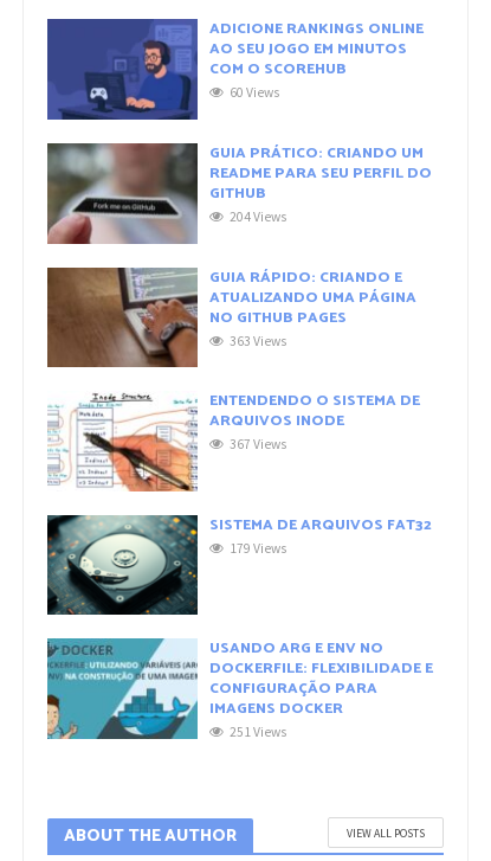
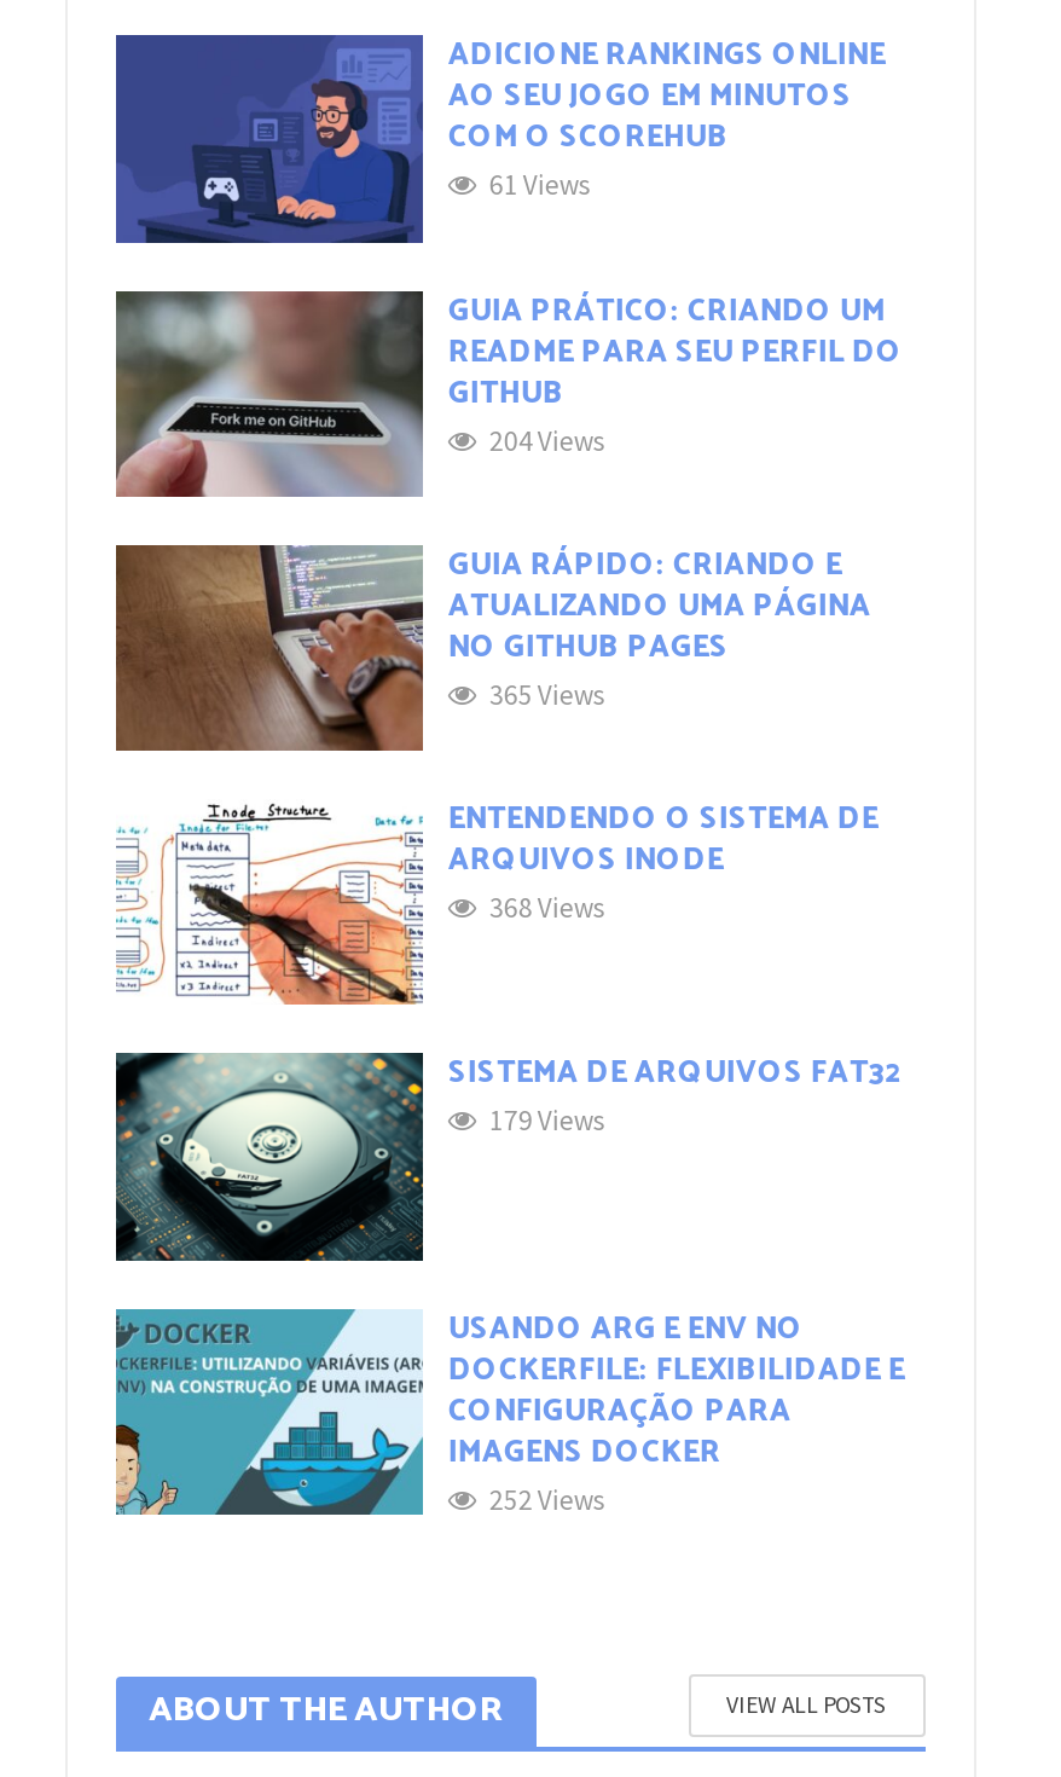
[230,85,280,101] 60 Views -> [489,169,591,203] 61 Views
[230,332,287,349] 363 Views -> [489,678,605,712] 365 Views
[230,436,287,453] 367 Views -> [489,891,605,925] 368 Views
[230,724,287,741] 251 Views -> [489,1483,605,1516] 252 Views

